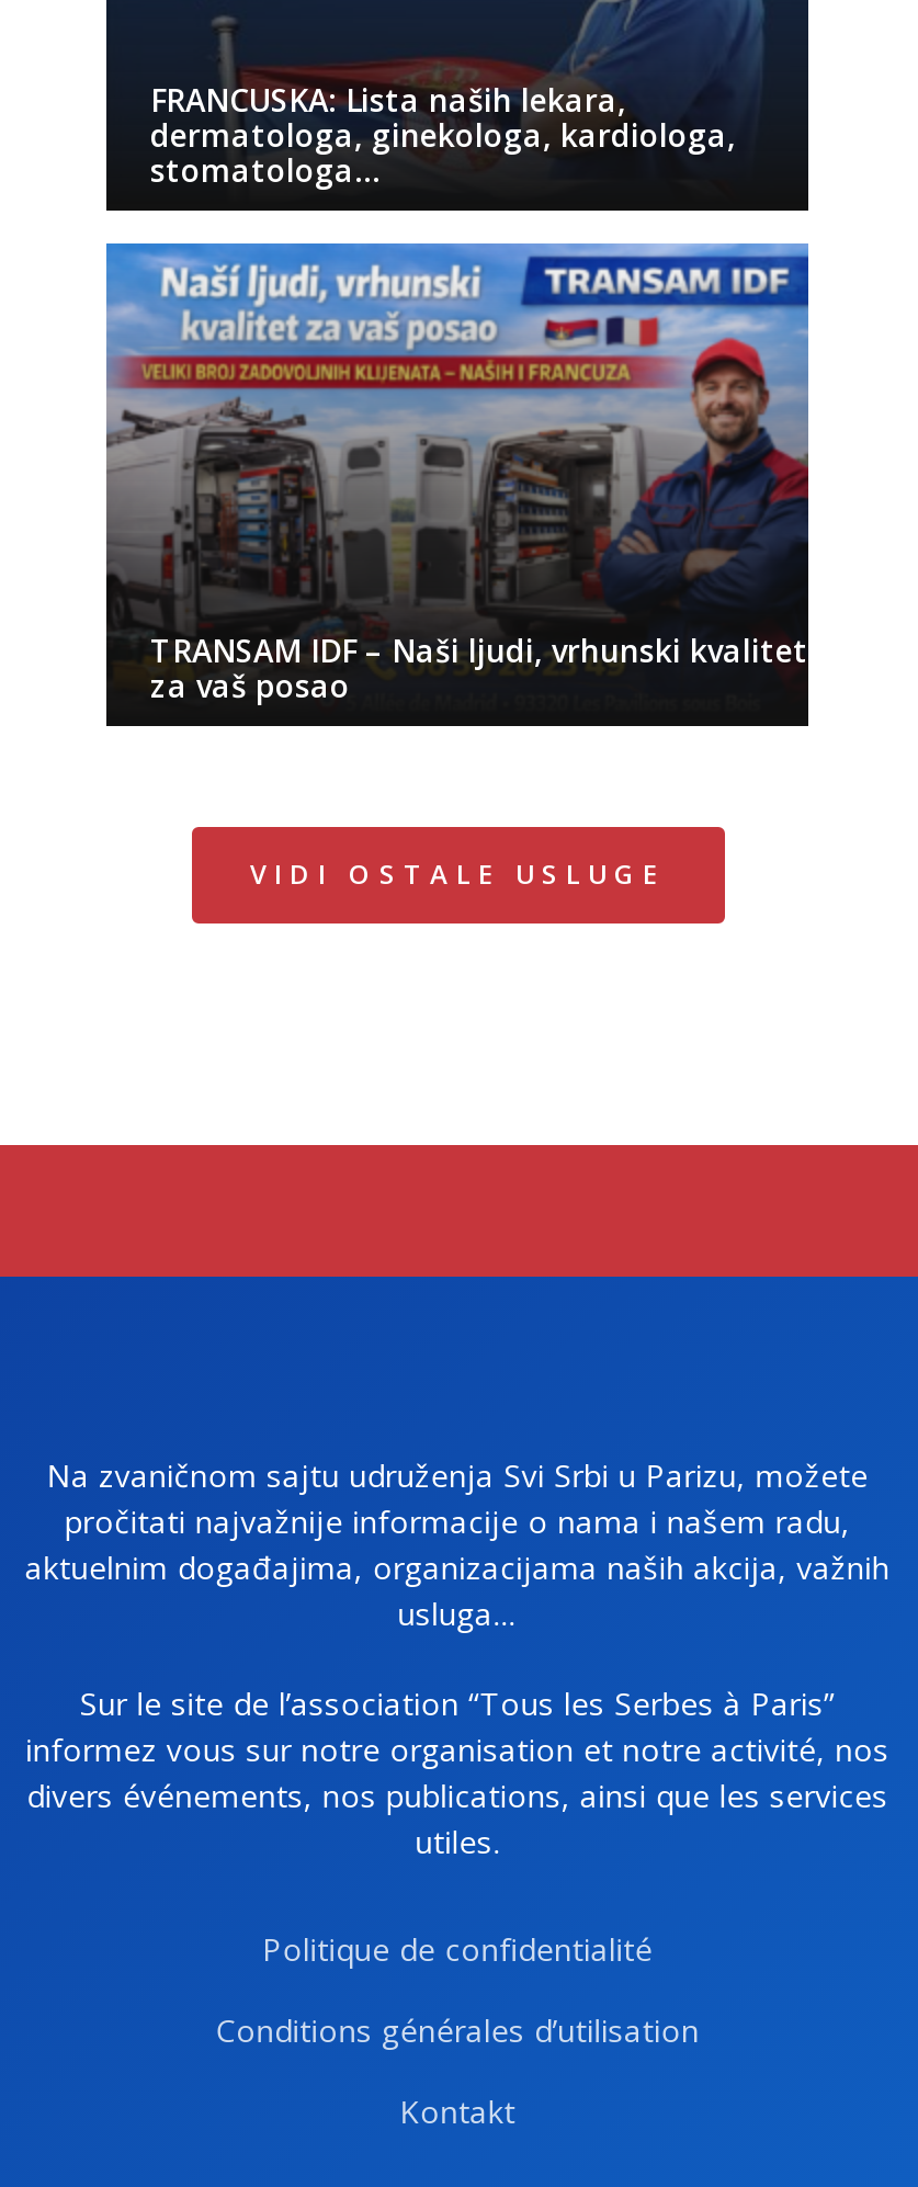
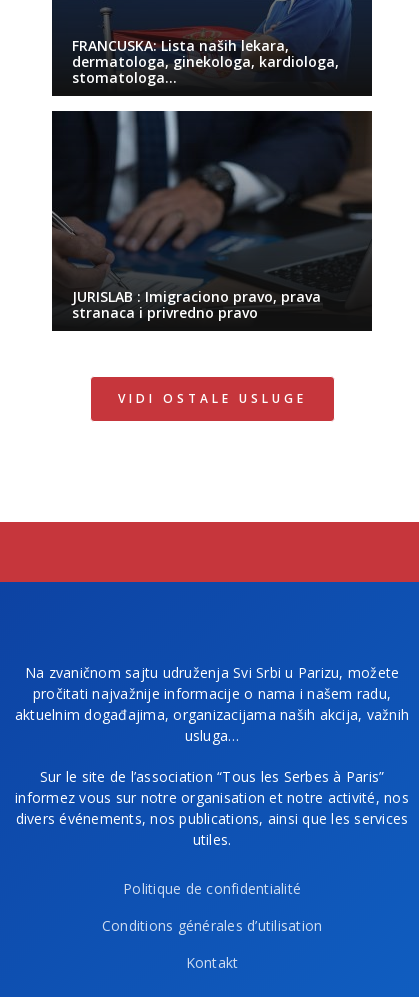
[104,241,811,706] [image] | TRANSAM IDF – Naši ljudi, vrhunski kvalitet | za vaš posao -> [51,110,373,322] [image] | JURISLAB : Imigraciono pravo, prava | stranaca i privredno pravo

